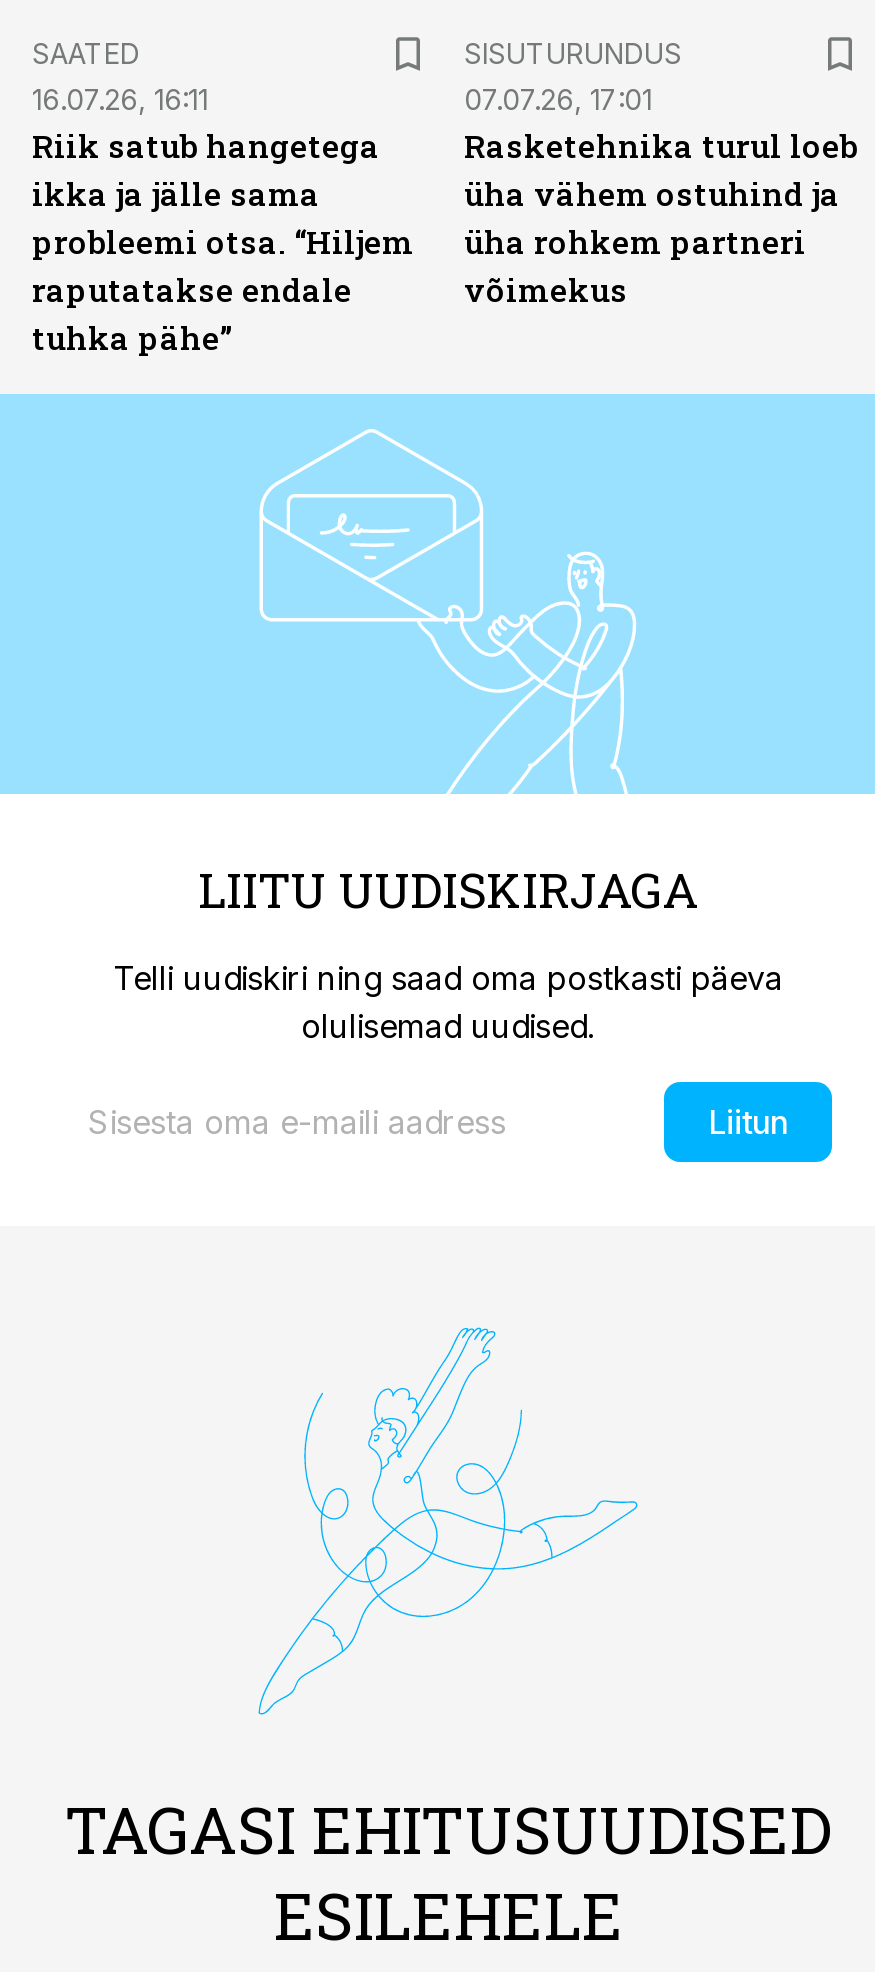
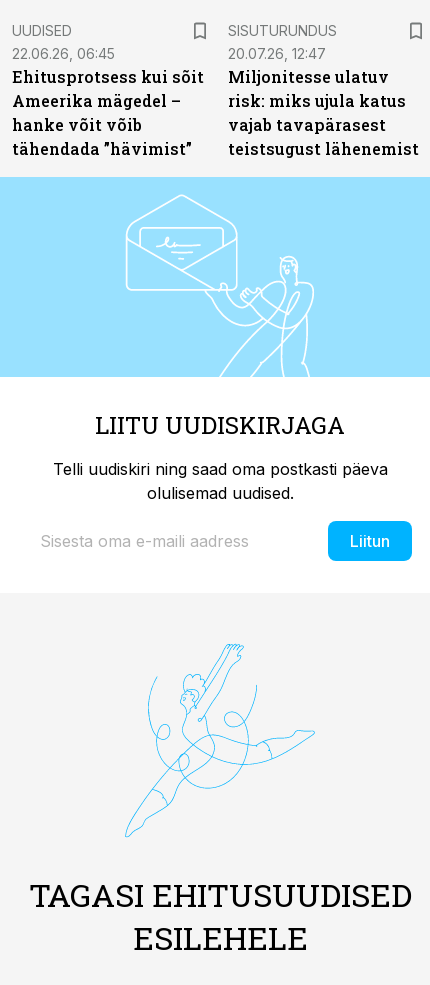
[32,36,414,358] SAATED | 16.07.26, 16:11 | Riik satub hangetega | ikka ja jälle sama | probleemi otsa. “Hiljem | raputatakse endale | tuhka pähe” -> [12,22,204,159] UUDISED | 22.06.26, 06:45 | Ehitusprotsess kui sõit | Ameerika mägedel – | hanke võit võib | tähendada ”hävimist”
[464,82,858,310] 07.07.26, 17:01 | Rasketehnika turul loeb | üha vähem ostuhind ja | üha rohkem partneri | võimekus -> [228,45,419,159] 20.07.26, 12:47 | Miljonitesse ulatuv | risk: miks ujula katus | vajab tavapärasest | teistsugust lähenemist

